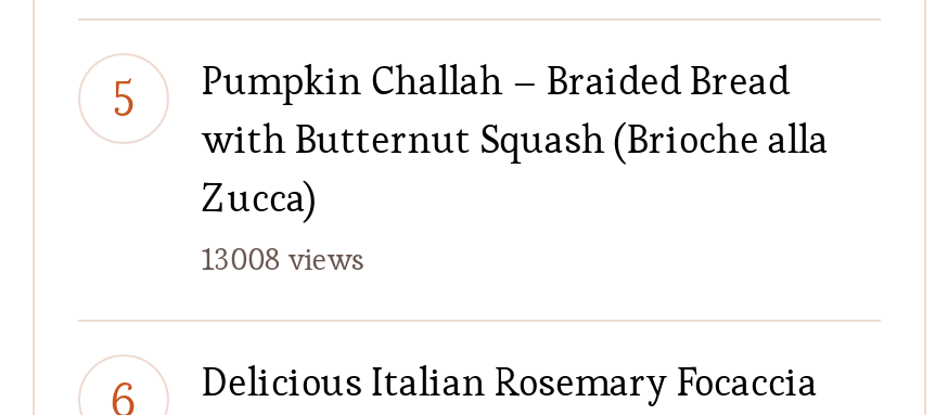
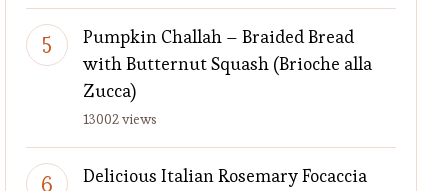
[202,239,364,278] 13008 views -> [83,110,157,128] 13002 views

